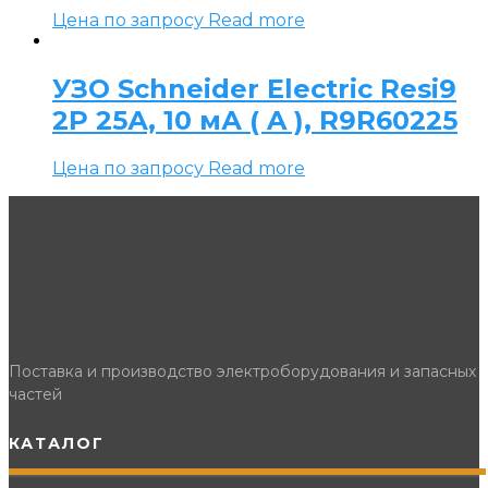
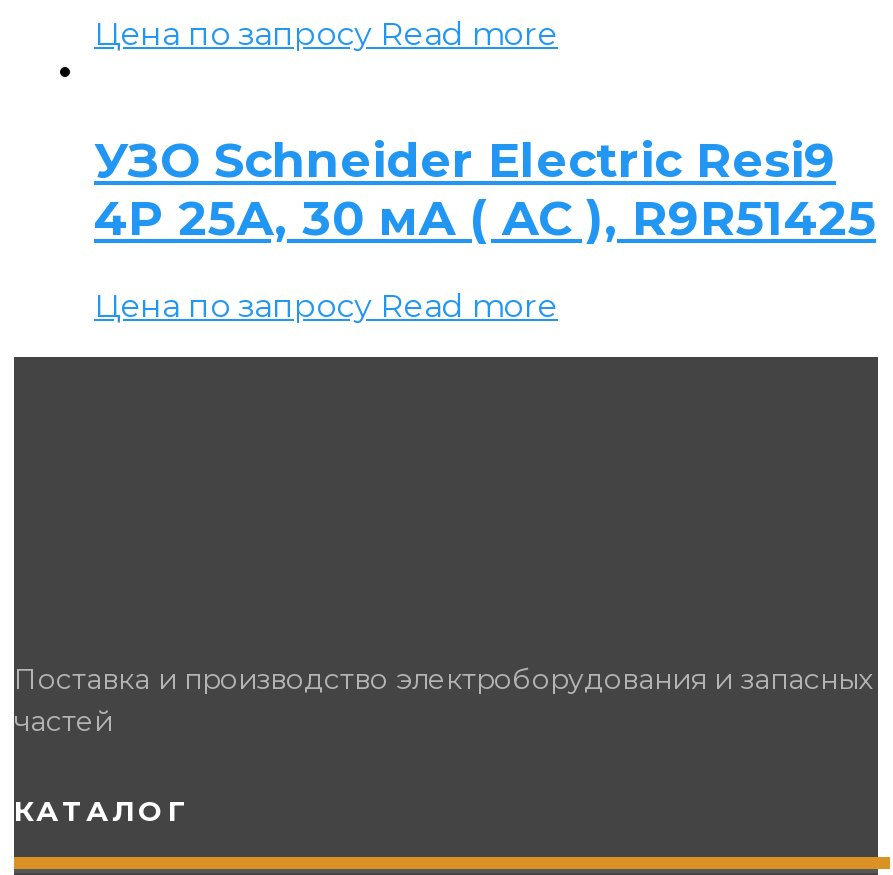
[52,104,457,136] 2P 25А, 10 мА ( A ), R9R60225 -> [94,188,876,246] 4P 25А, 30 мА ( AC ), R9R51425

